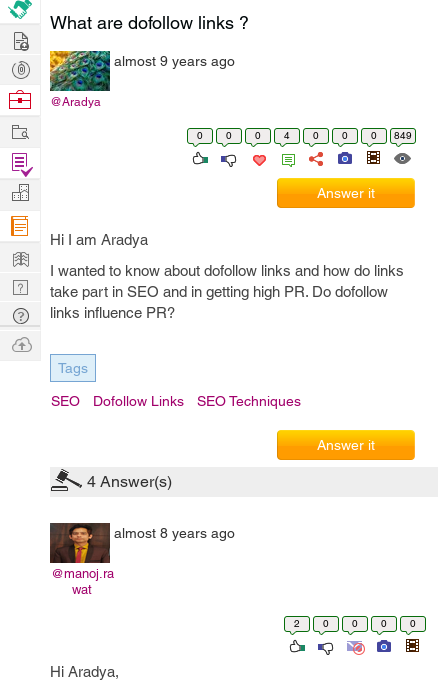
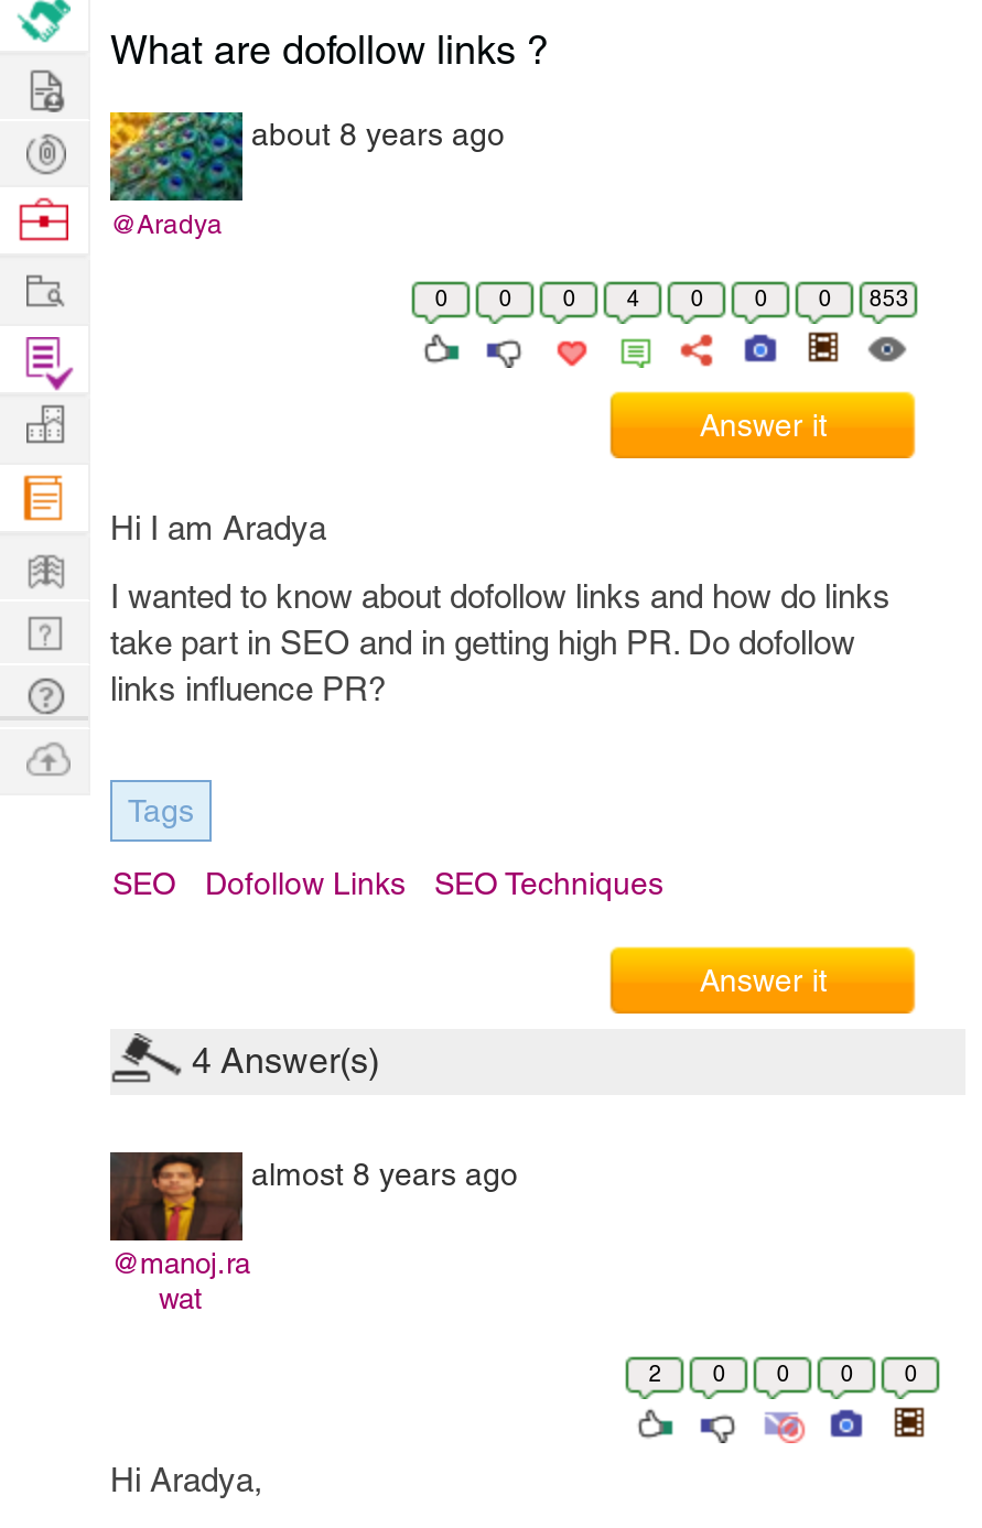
[114,53,235,69] almost 9 years ago -> [251,117,505,152] about 8 years ago
[197,129,412,141] 0 0 0 4 0 0 0 849 -> [435,284,909,311] 0 0 0 4 0 0 0 853

